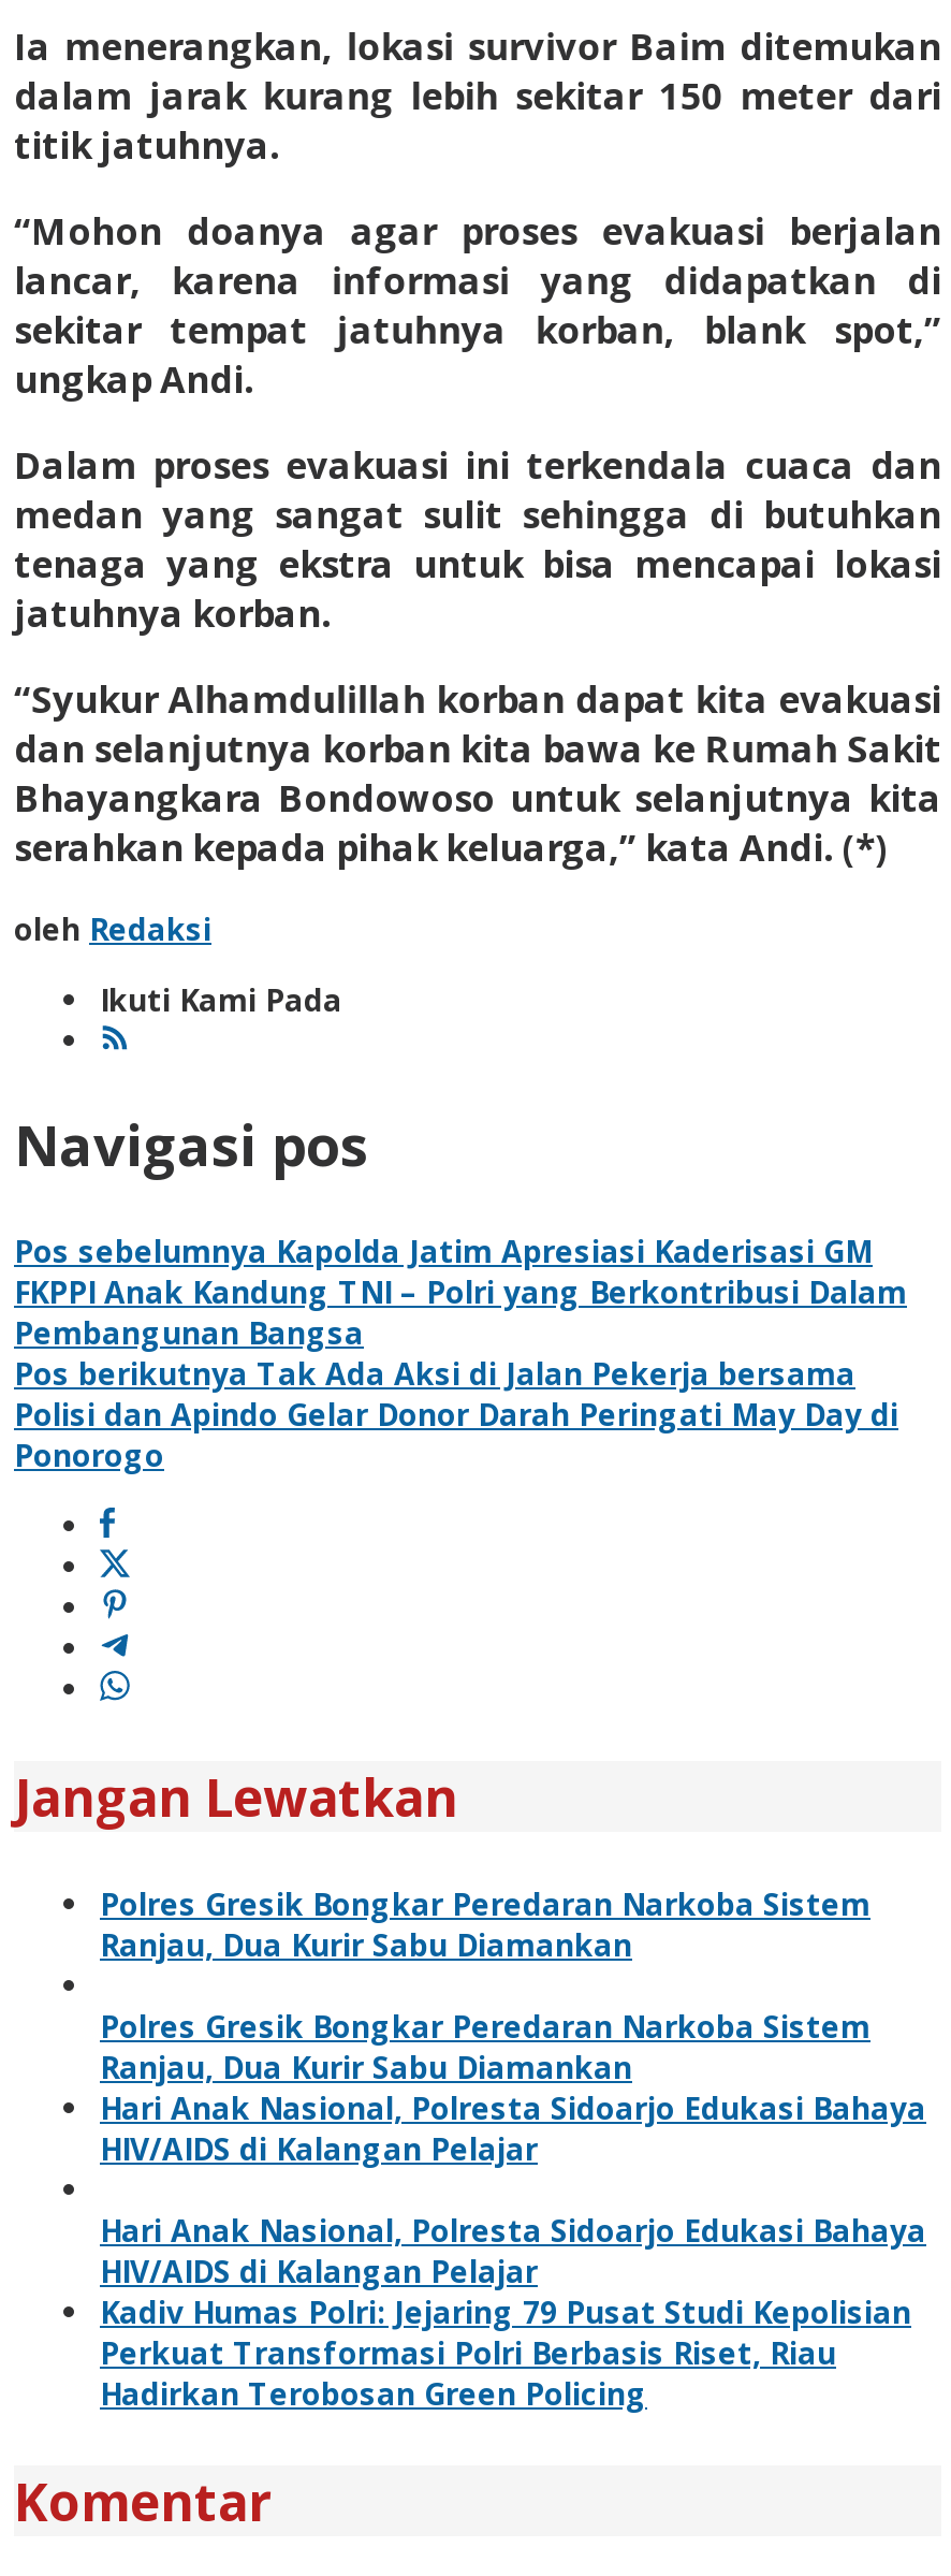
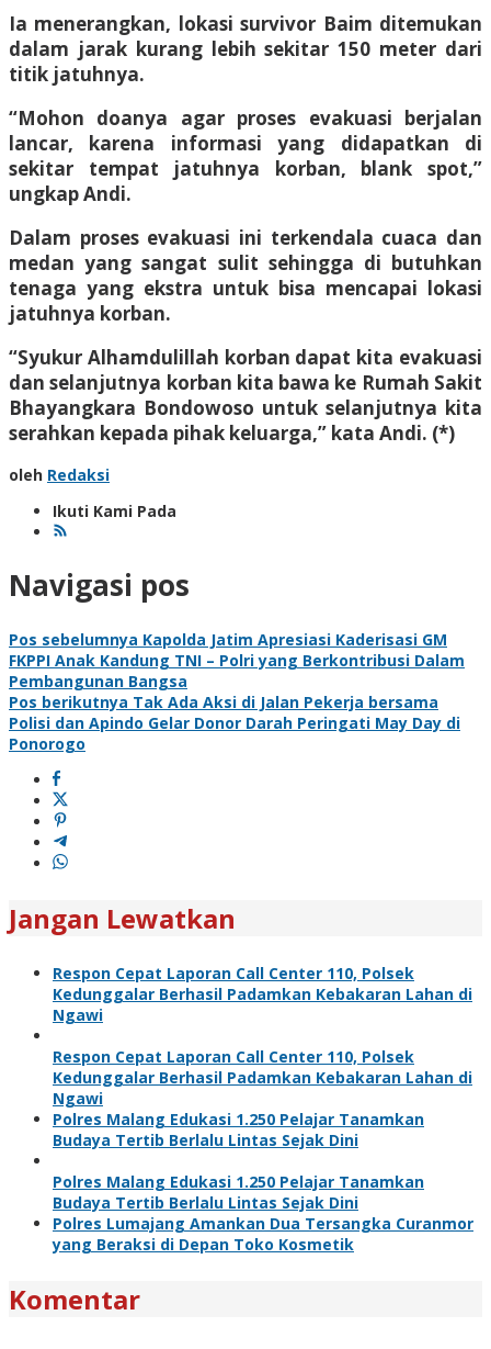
[100,1883,870,1965] Polres Gresik Bongkar Peredaran Narkoba Sistem | Ranjau, Dua Kurir Sabu Diamankan -> [53,963,472,1025] Respon Cepat Laporan Call Center 110, Polsek | Kedunggalar Berhasil Padamkan Kebakaran Lahan di | Ngawi
[100,2006,926,2169] Polres Gresik Bongkar Peredaran Narkoba Sistem | Ranjau, Dua Kurir Sabu Diamankan | Hari Anak Nasional, Polresta Sidoarjo Edukasi Bahaya | HIV/AIDS di Kalangan Pelajar -> [53,1046,472,1150] Respon Cepat Laporan Call Center 110, Polsek | Kedunggalar Berhasil Padamkan Kebakaran Lahan di | Ngawi | Polres Malang Edukasi 1.250 Pelajar Tanamkan | Budaya Tertib Berlalu Lintas Sejak Dini
[100,2210,926,2414] Hari Anak Nasional, Polresta Sidoarjo Edukasi Bahaya | HIV/AIDS di Kalangan Pelajar | Kadiv Humas Polri: Jejaring 79 Pusat Studi Kepolisian | Perkuat Transformasi Polri Berbasis Riset, Riau | Hadirkan Terobosan Green Policing -> [53,1171,473,1255] Polres Malang Edukasi 1.250 Pelajar Tanamkan | Budaya Tertib Berlalu Lintas Sejak Dini | Polres Lumajang Amankan Dua Tersangka Curanmor | yang Beraksi di Depan Toko Kosmetik

